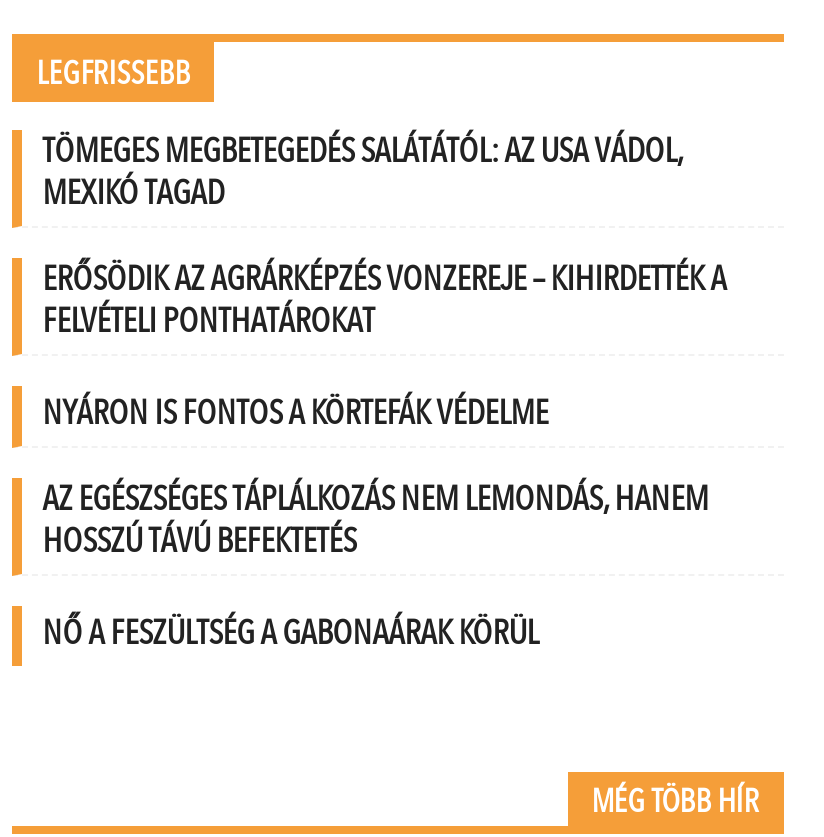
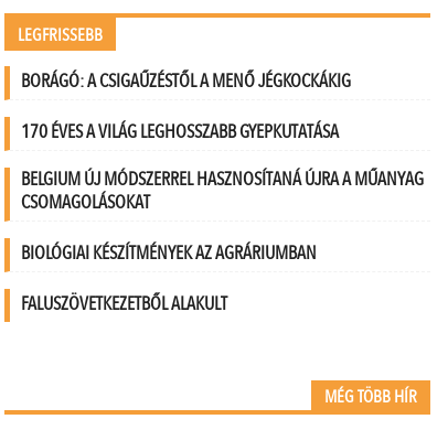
[42,128,682,216] TÖMEGES MEGBETEGEDÉS SALÁTÁTÓL: AZ USA VÁDOL, | MEXIKÓ TAGAD -> [21,68,351,94] BORÁGÓ: A CSIGAŰZÉSTŐL A MENŐ JÉGKOCKÁKIG
[42,256,726,344] ERŐSÖDIK AZ AGRÁRKÉPZÉS VONZEREJE – KIHIRDETTÉK A | FELVÉTELI PONTHATÁROKAT -> [21,119,339,144] 170 ÉVES A VILÁG LEGHOSSZABB GYEPKUTATÁSA
[42,390,548,436] NYÁRON IS FONTOS A KÖRTEFÁK VÉDELME -> [21,166,424,215] BELGIUM ÚJ MÓDSZERREL HASZNOSÍTANÁ ÚJRA A MŰANYAG | CSOMAGOLÁSOKAT
[42,476,708,564] AZ EGÉSZSÉGES TÁPLÁLKOZÁS NEM LEMONDÁS, HANEM | HOSSZÚ TÁVÚ BEFEKTETÉS -> [21,240,317,266] BIOLÓGIAI KÉSZÍTMÉNYEK AZ AGRÁRIUMBAN
[42,610,538,656] NŐ A FESZÜLTSÉG A GABONAÁRAK KÖRÜL -> [21,291,228,316] FALUSZÖVETKEZETBŐL ALAKULT

